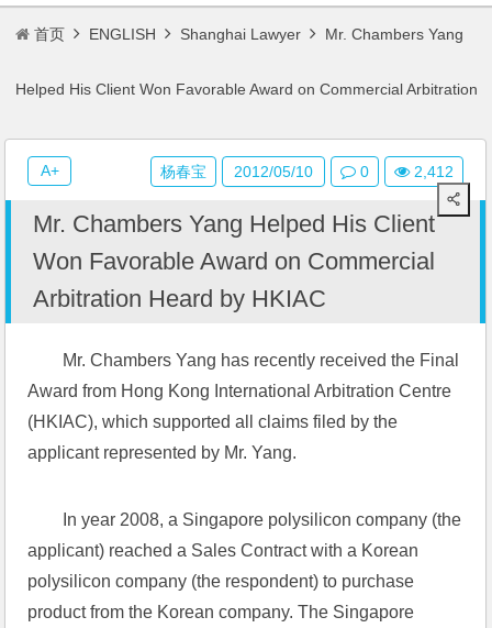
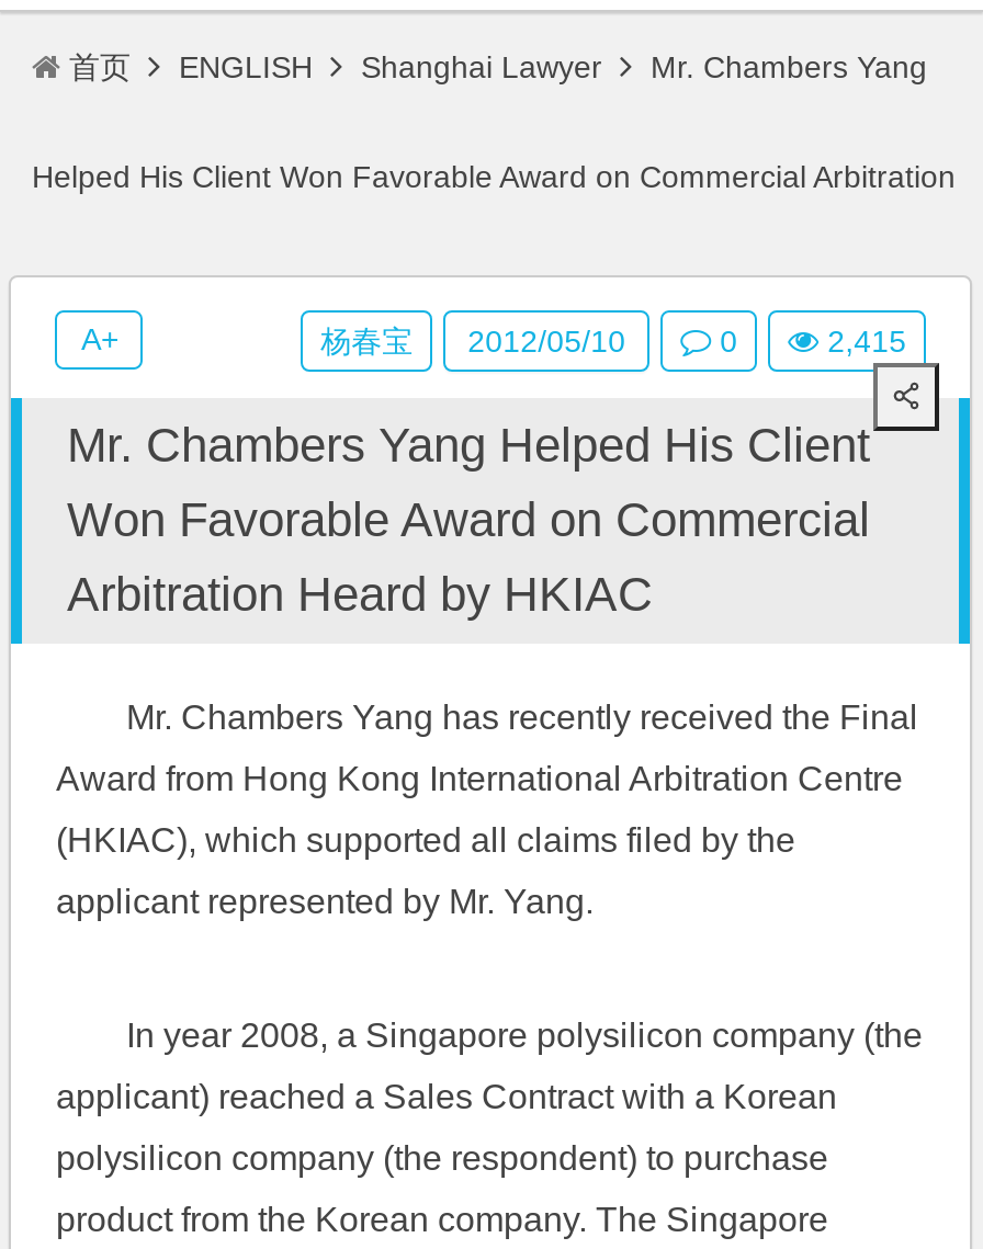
[410,163,454,180] 2,412 -> [819,323,906,359] 2,415

